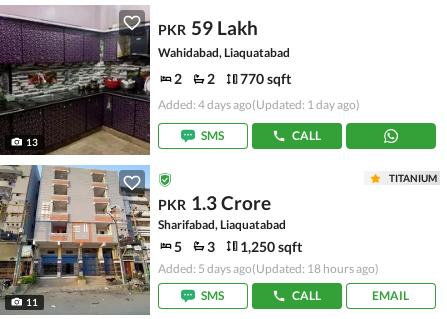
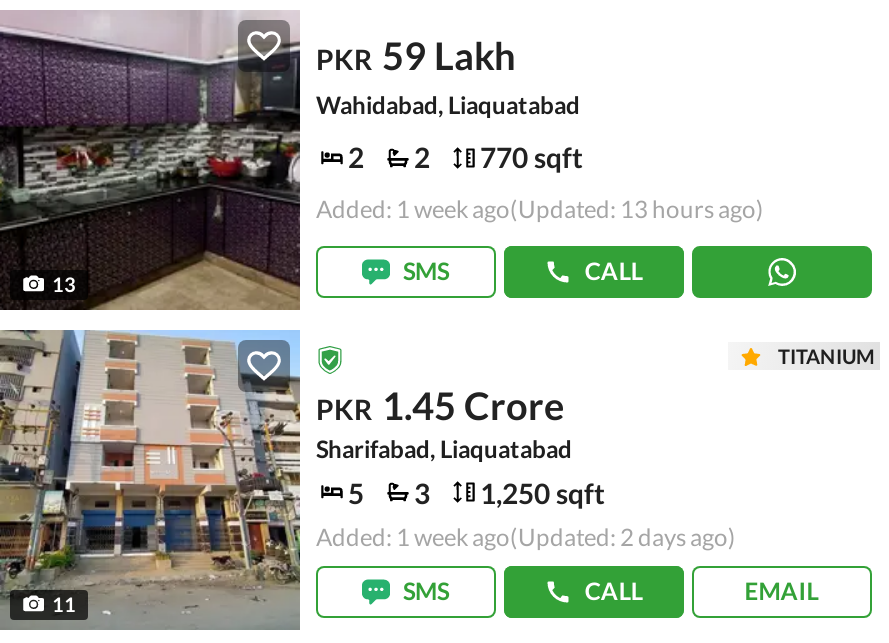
[158,97,360,112] Added: 4 days ago(Updated: 1 day ago) -> [316,194,764,224] Added: 1 week ago(Updated: 13 hours ago)
[158,191,271,214] PKR 1.3 Crore -> [316,383,564,429] PKR 1.45 Crore
[158,261,379,276] Added: 5 days ago(Updated: 18 hours ago) -> [316,521,736,551] Added: 1 week ago(Updated: 2 days ago)

